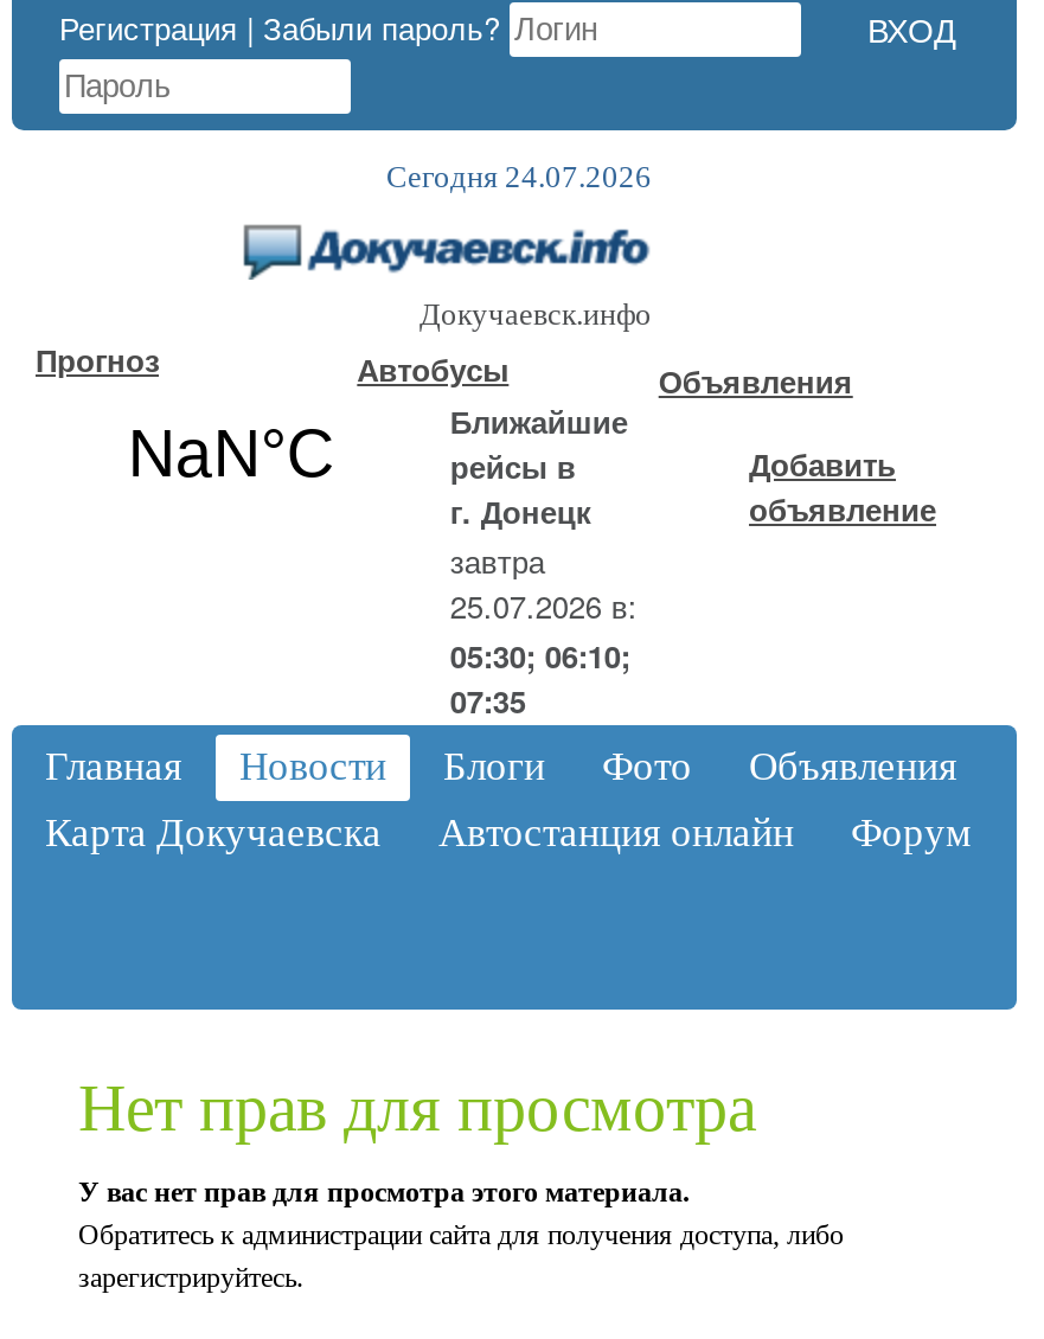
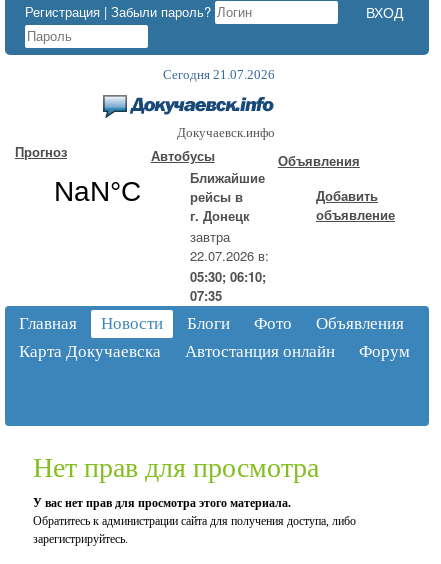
[386,159,652,194] Сегодня 24.07.2026 -> [163,67,275,82] Сегодня 21.07.2026
[450,583,637,628] 25.07.2026 в: -> [190,246,269,265] 22.07.2026 в:

